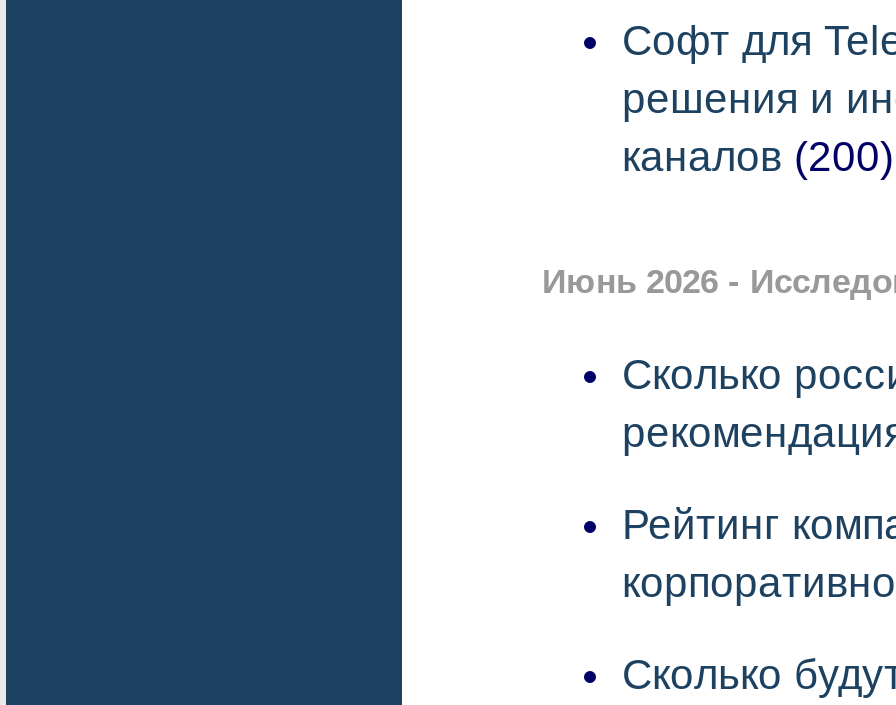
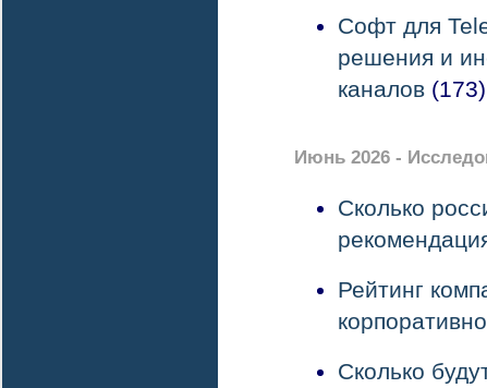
[622,133,894,179] каналов (200) -> [338,76,486,101] каналов (173)

